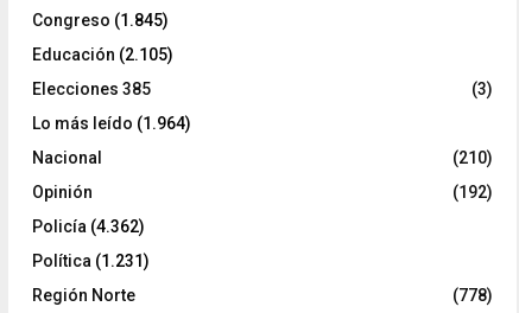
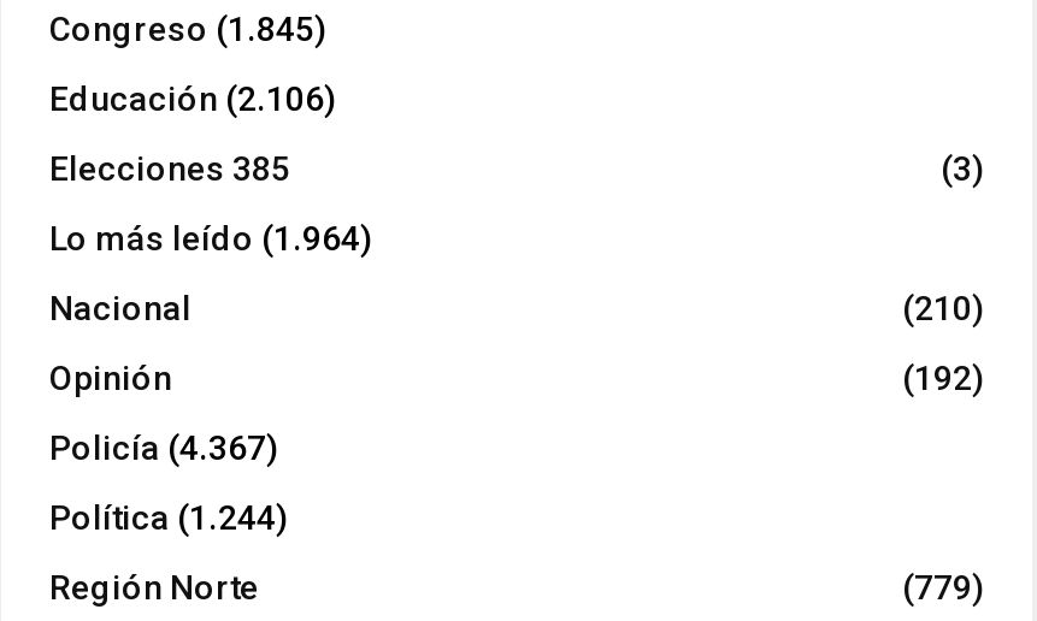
[32,45,173,64] Educación (2.105) -> [49,80,336,119] Educación (2.106)
[32,217,145,236] Policía (4.362) -> [49,429,278,468] Policía (4.367)
[32,251,150,270] Política (1.231) -> [49,499,288,537] Política (1.244)
[452,285,493,304] (778) -> [902,569,984,607] (779)

